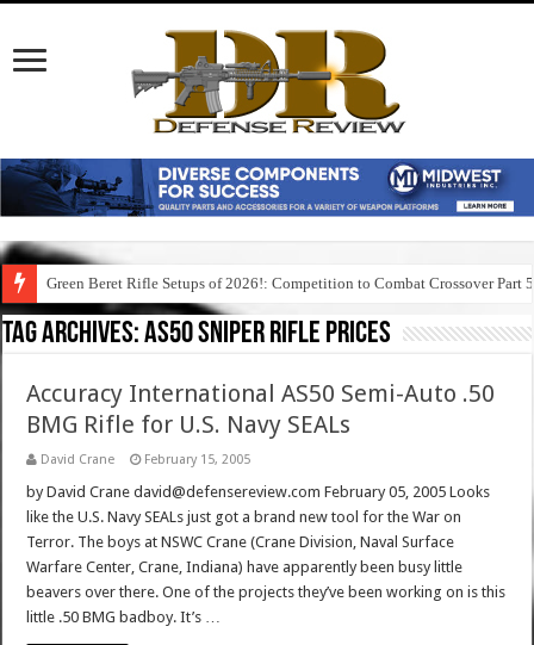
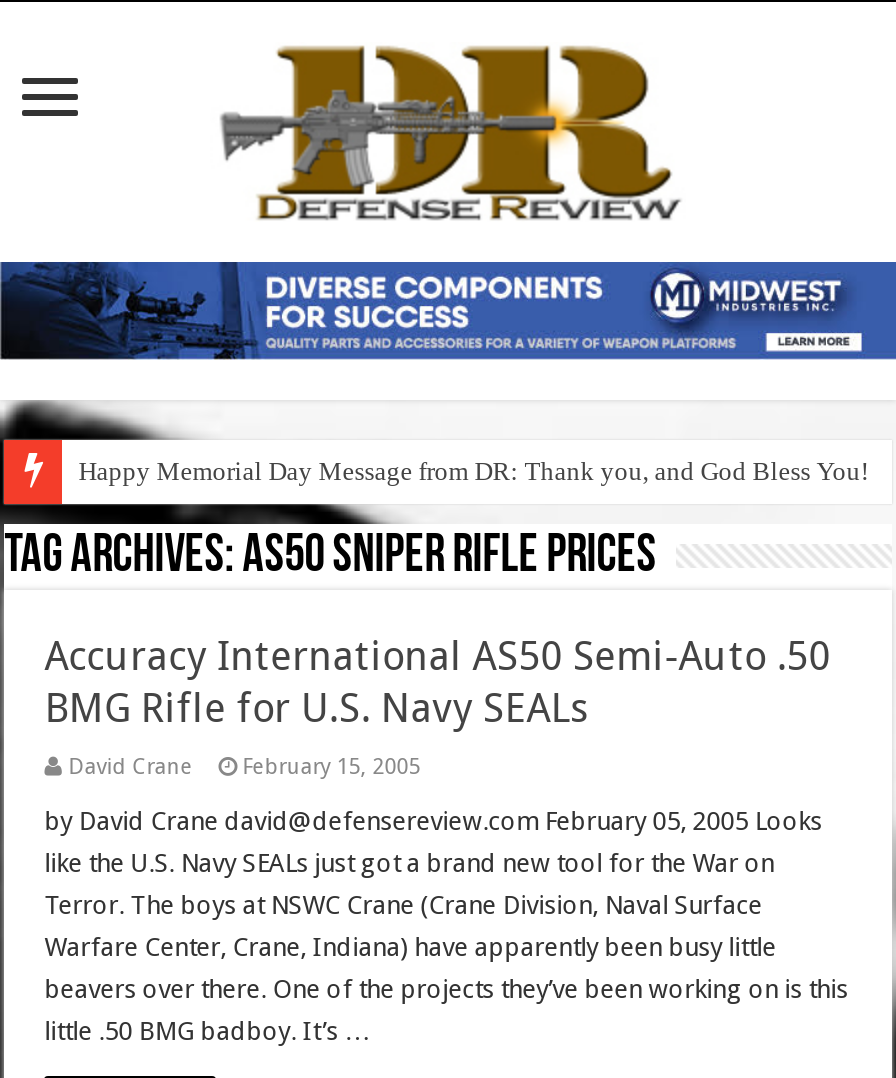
[47,274,534,292] Green Beret Rifle Setups of 2026!: Competition to Combat Crossover Part 5 -> [78,456,868,486] Happy Memorial Day Message from DR: Thank you, and God Bless You!

